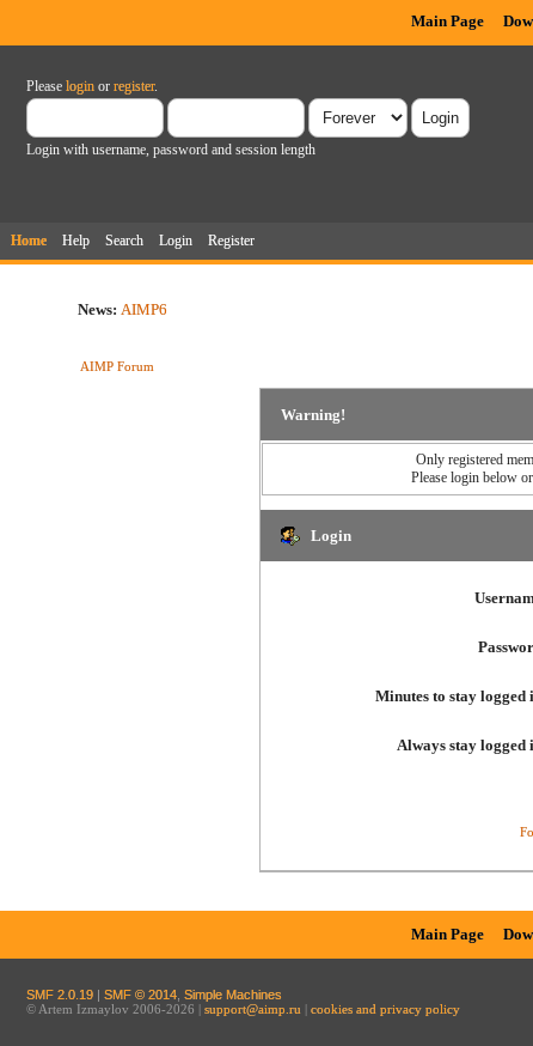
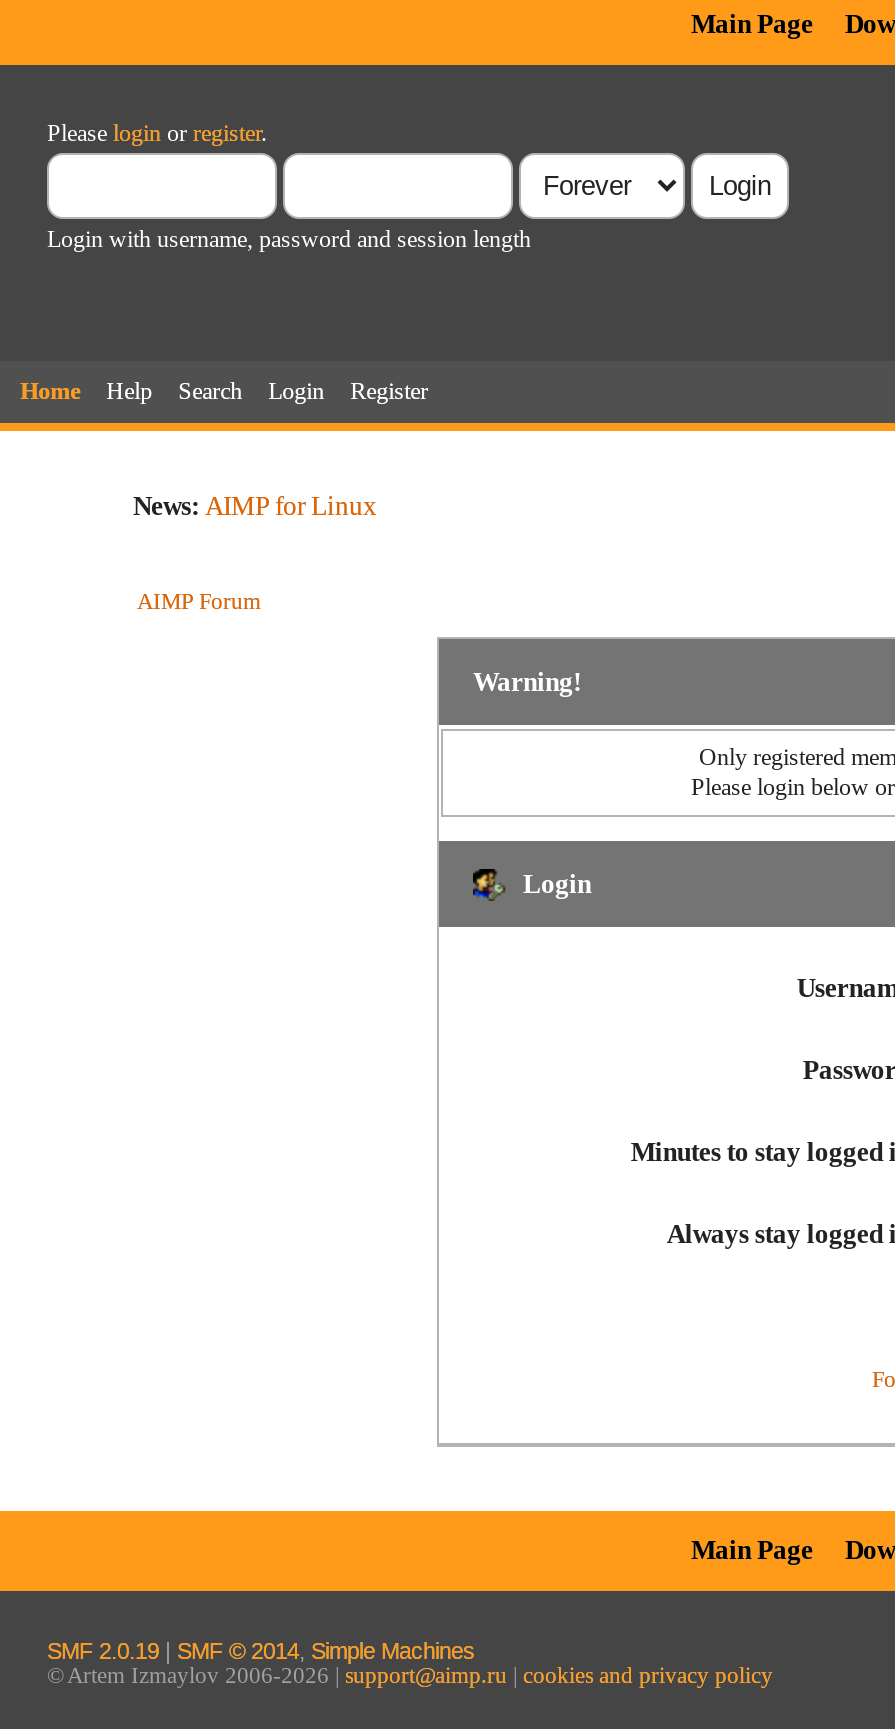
[78,300,167,318] News: AIMP6 -> [133,491,377,521] News: AIMP for Linux

